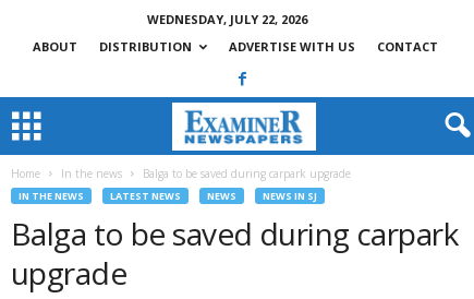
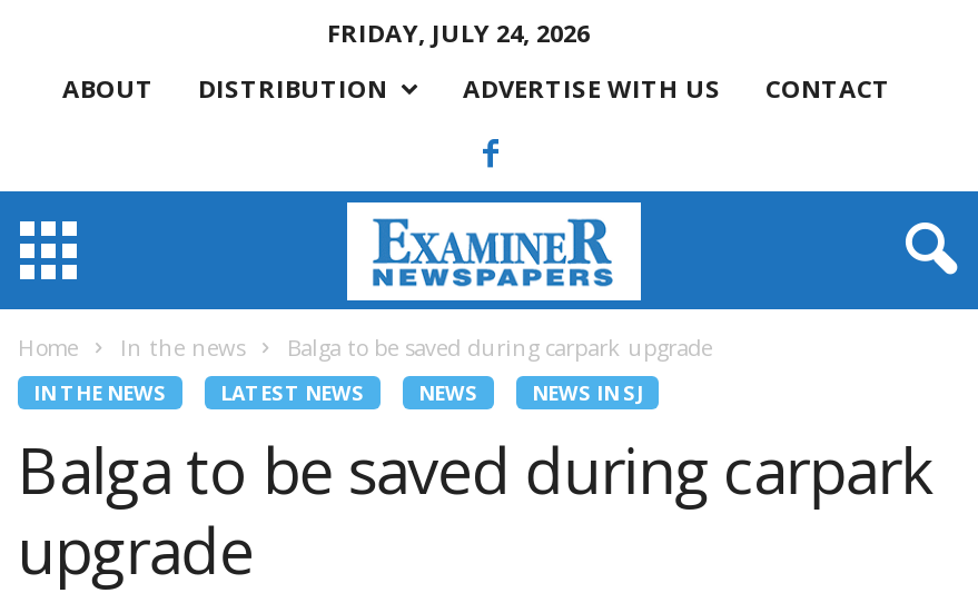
[147,11,307,27] WEDNESDAY, JULY 22, 2026 -> [327,16,590,49] FRIDAY, JULY 24, 2026

